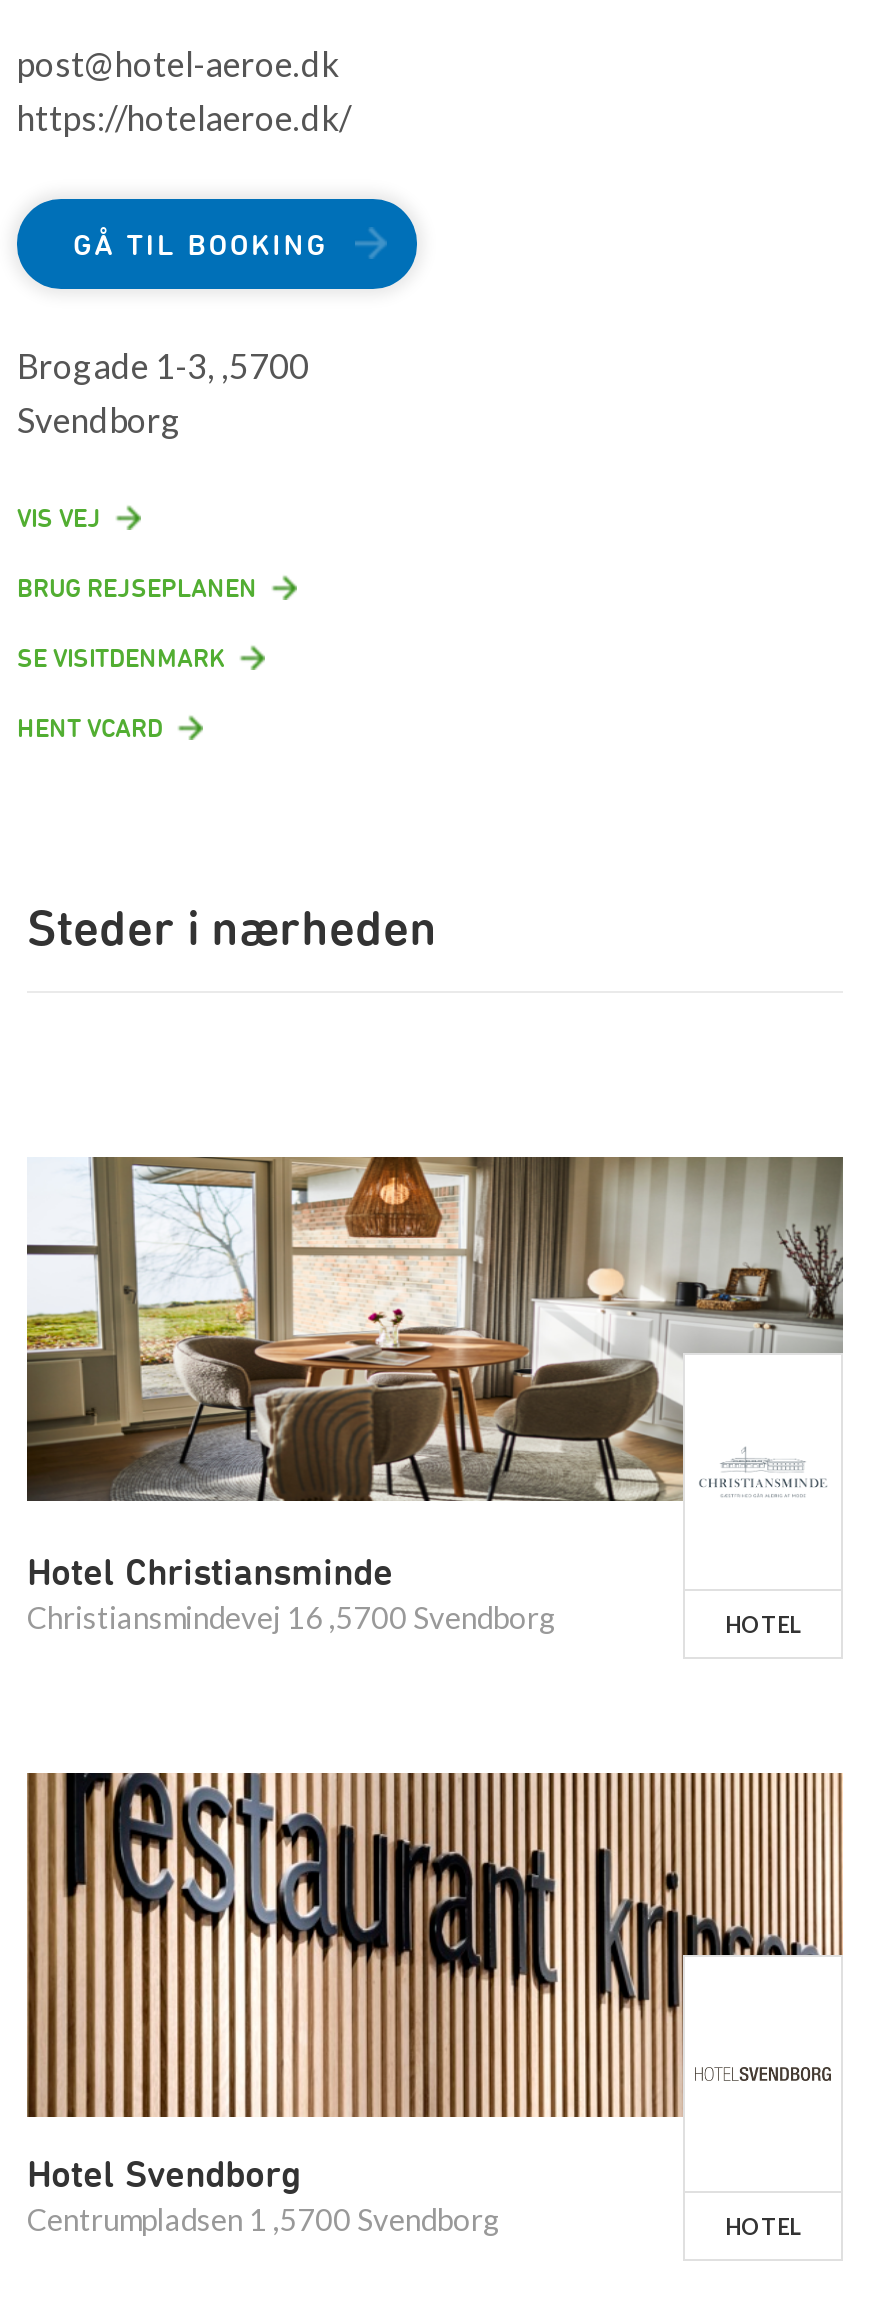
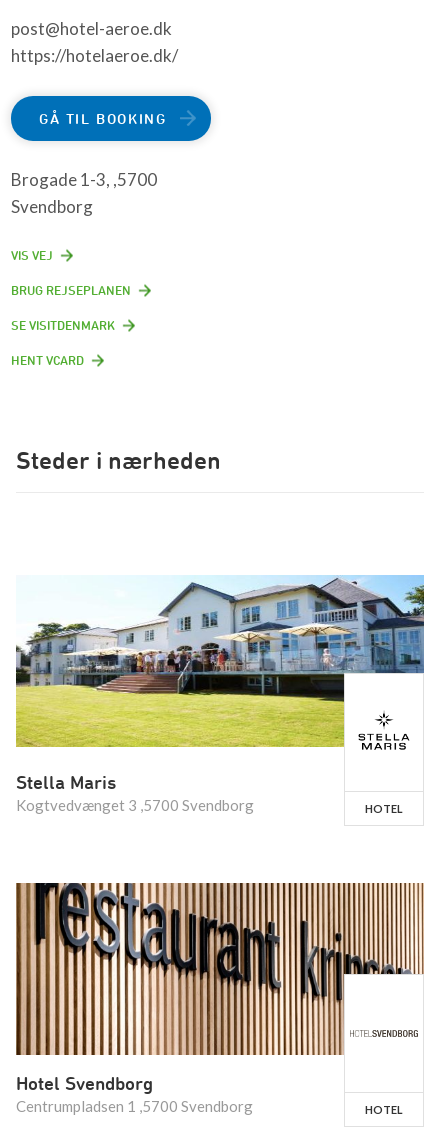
[25,1155,845,1635] [image] | Hotel Christiansminde | Christiansmindevej 16 ,5700 Svendborg -> [15,575,425,814] [image] | Stella Maris | Kogtvedvænget 3 ,5700 Svendborg

